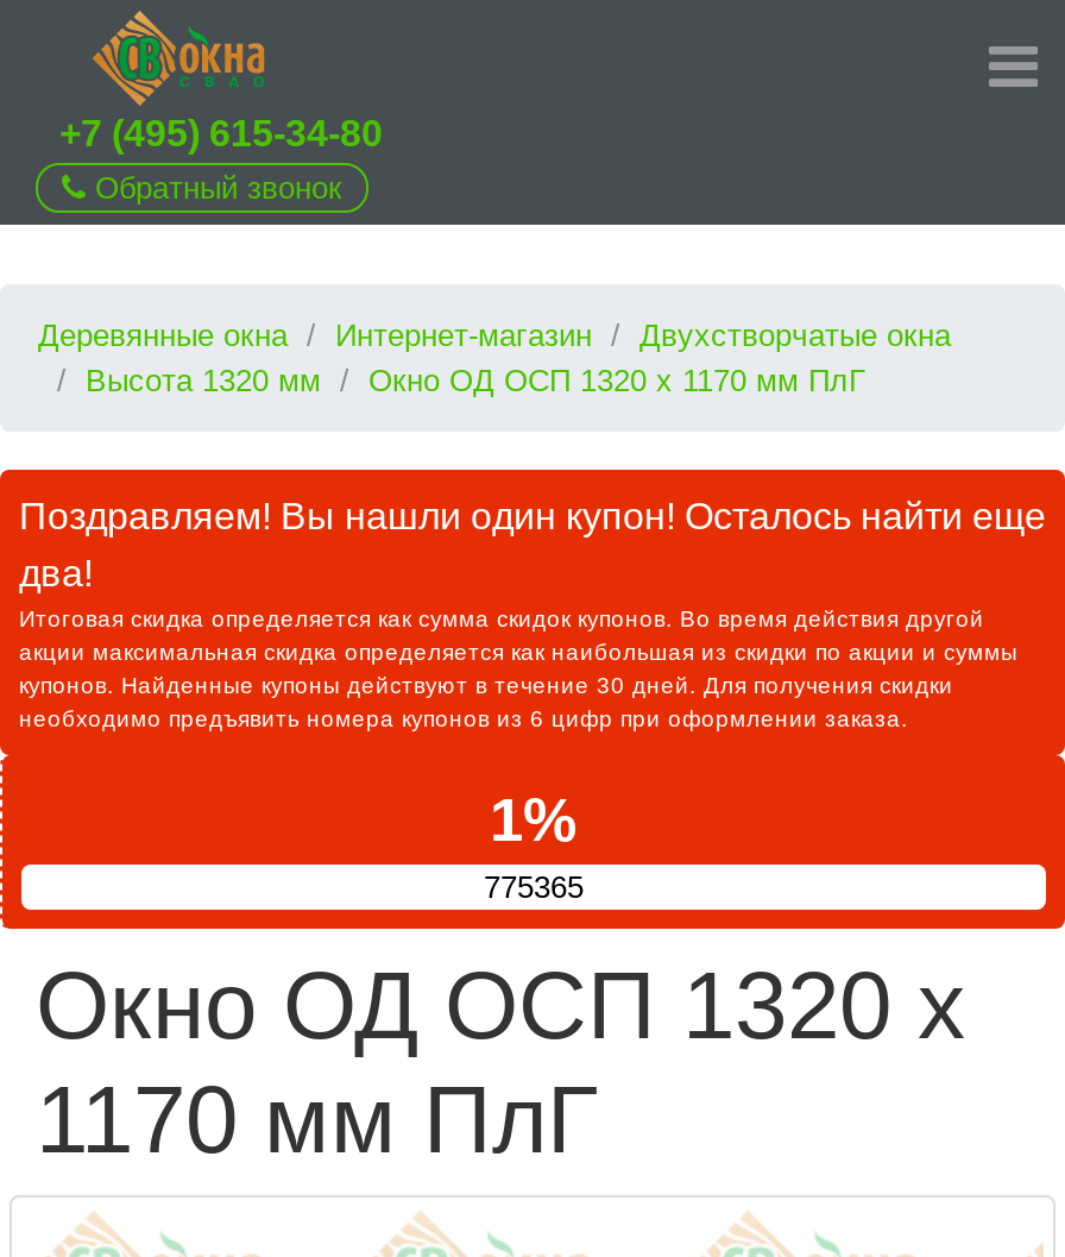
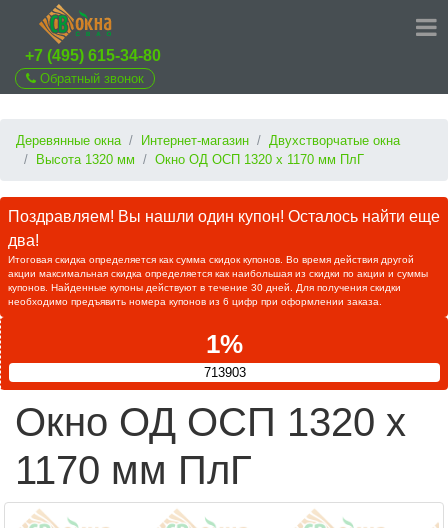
[484,869,584,905] 775365 -> [203,365,245,380] 713903

